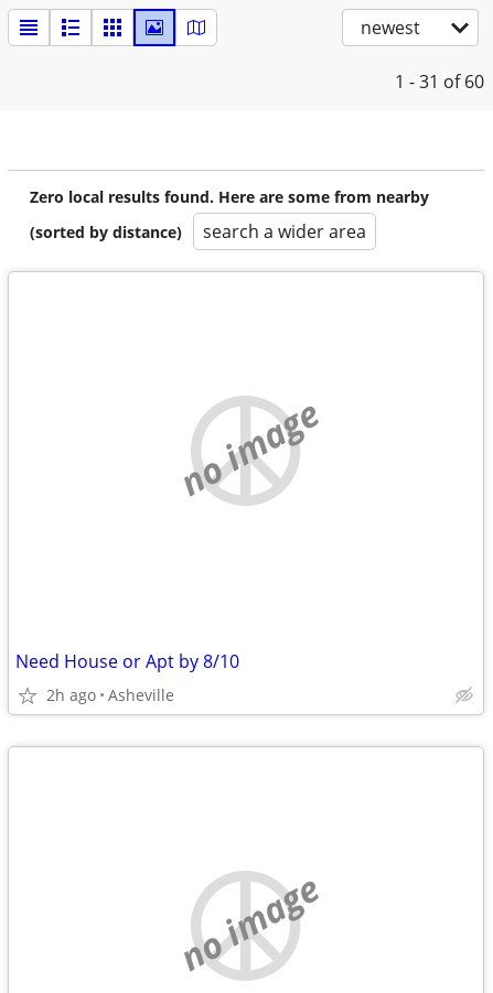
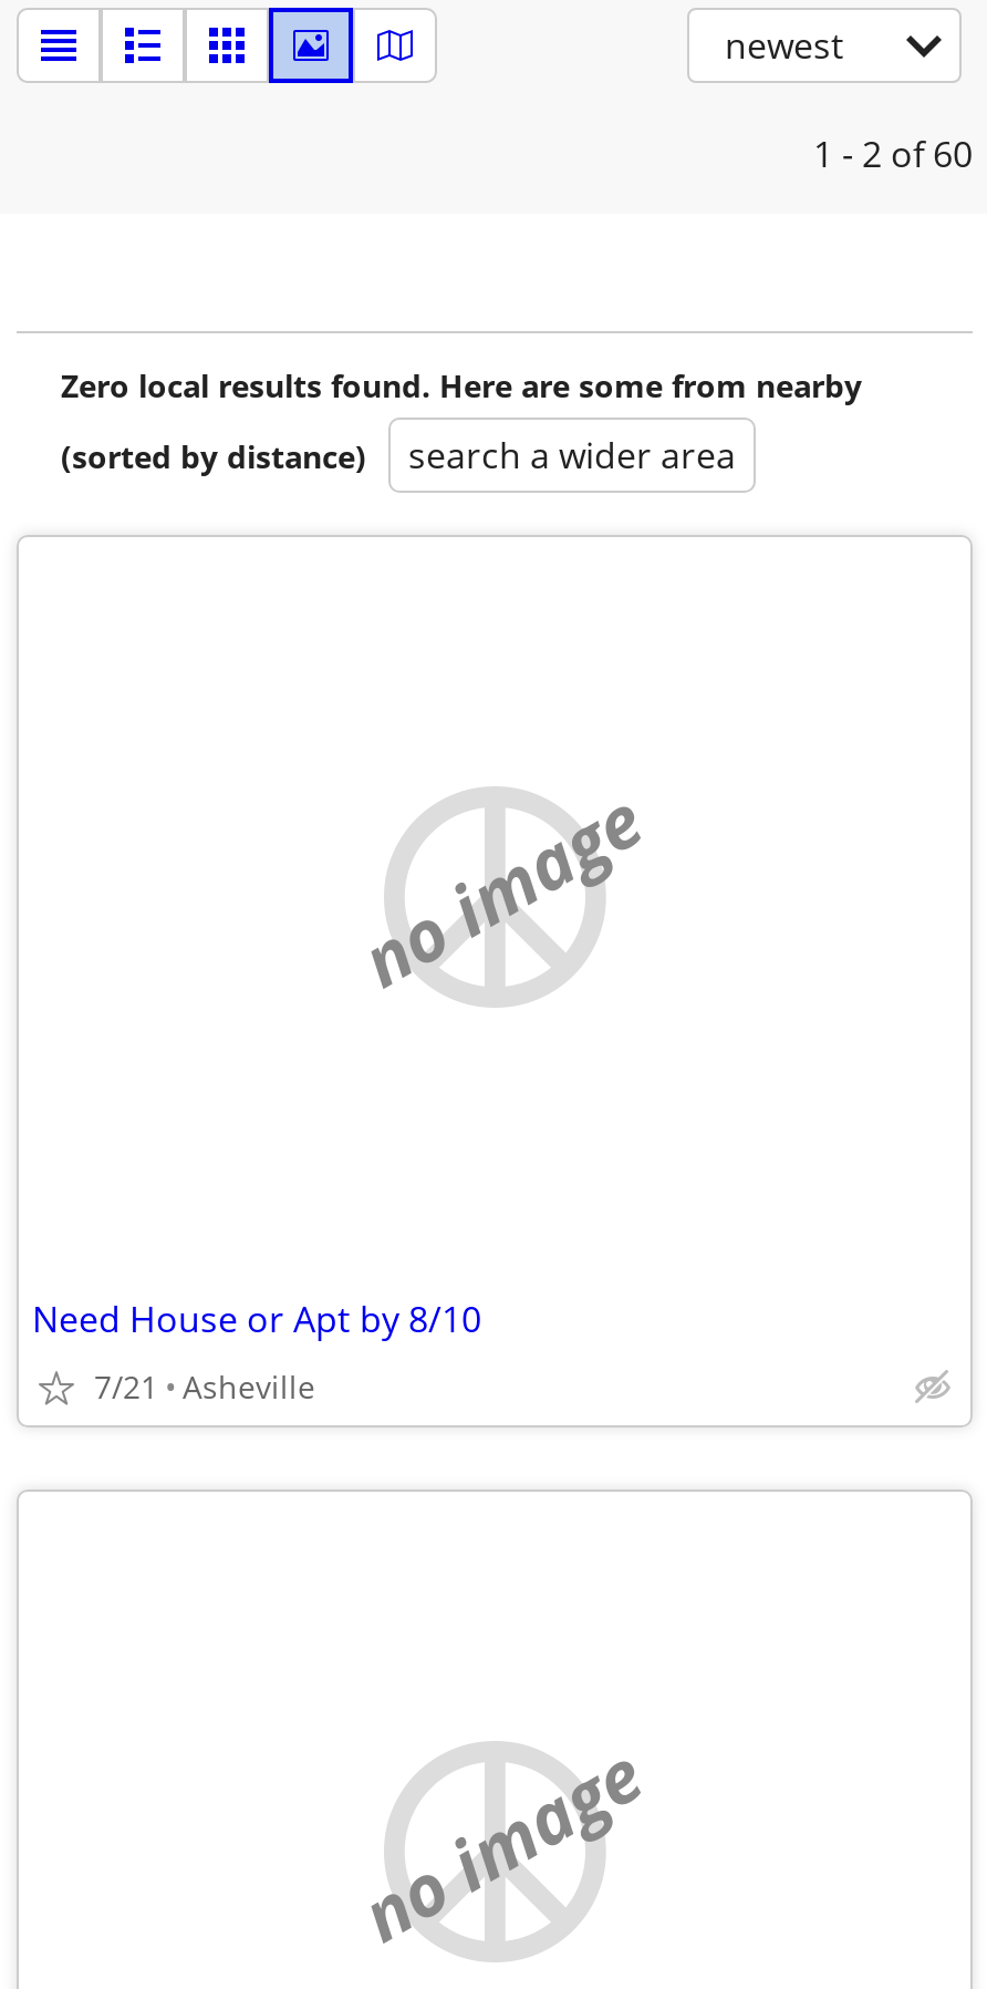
[395,69,484,94] 1 - 31 of 60 -> [813,130,973,178] 1 - 2 of 60
[46,684,174,705] 2h ago Asheville -> [94,1365,315,1408] 7/21 Asheville

